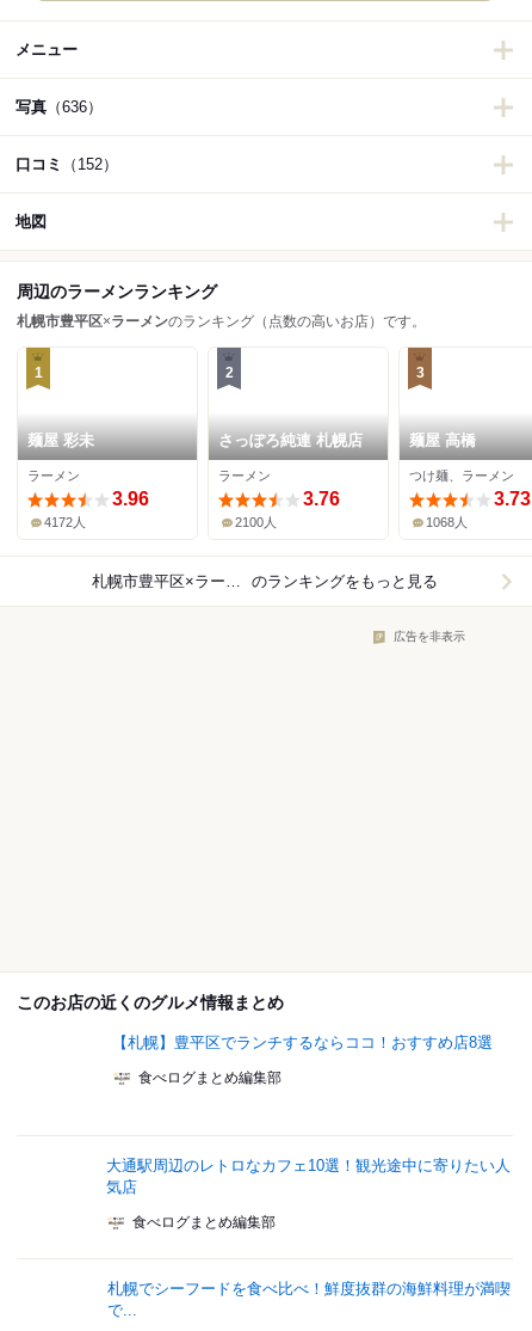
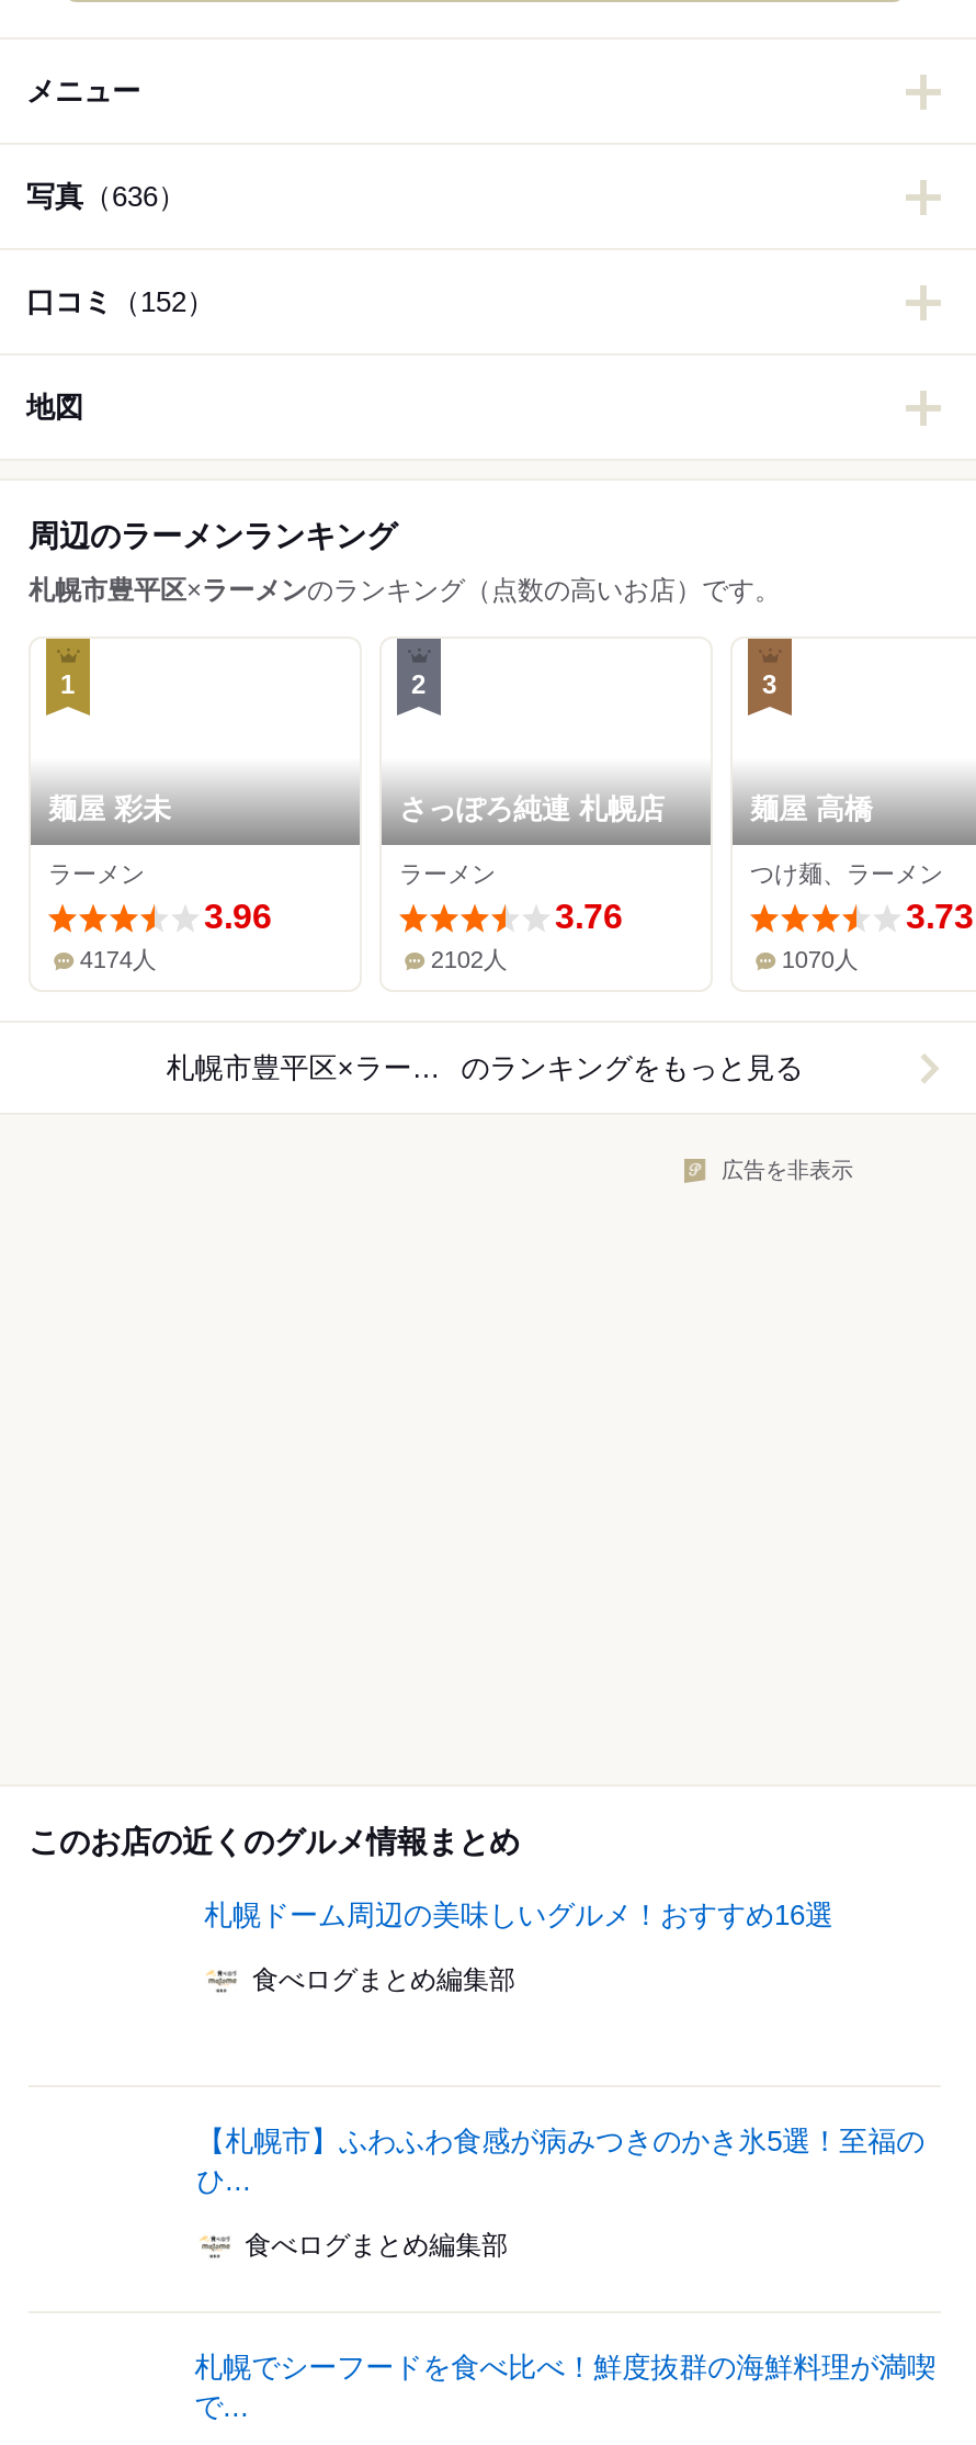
[45,515,86,530] 4172人 -> [80,947,157,973] 4174人
[235,515,277,530] 2100人 -> [431,947,508,973] 2102人
[426,515,468,530] 1068人 -> [782,947,858,973] 1070人
[112,1034,493,1052] 【札幌】豊平区でランチするならココ！おすすめ店8選 -> [204,1899,833,1932] 札幌ドーム周辺の美味しいグルメ！おすすめ16選
[107,1157,511,1196] 大通駅周辺のレトロなカフェ10選！観光途中に寄りたい人 | 気店 -> [197,2125,925,2198] 【札幌市】ふわふわ食感が病みつきのかき氷5選！至福の | ひ...

